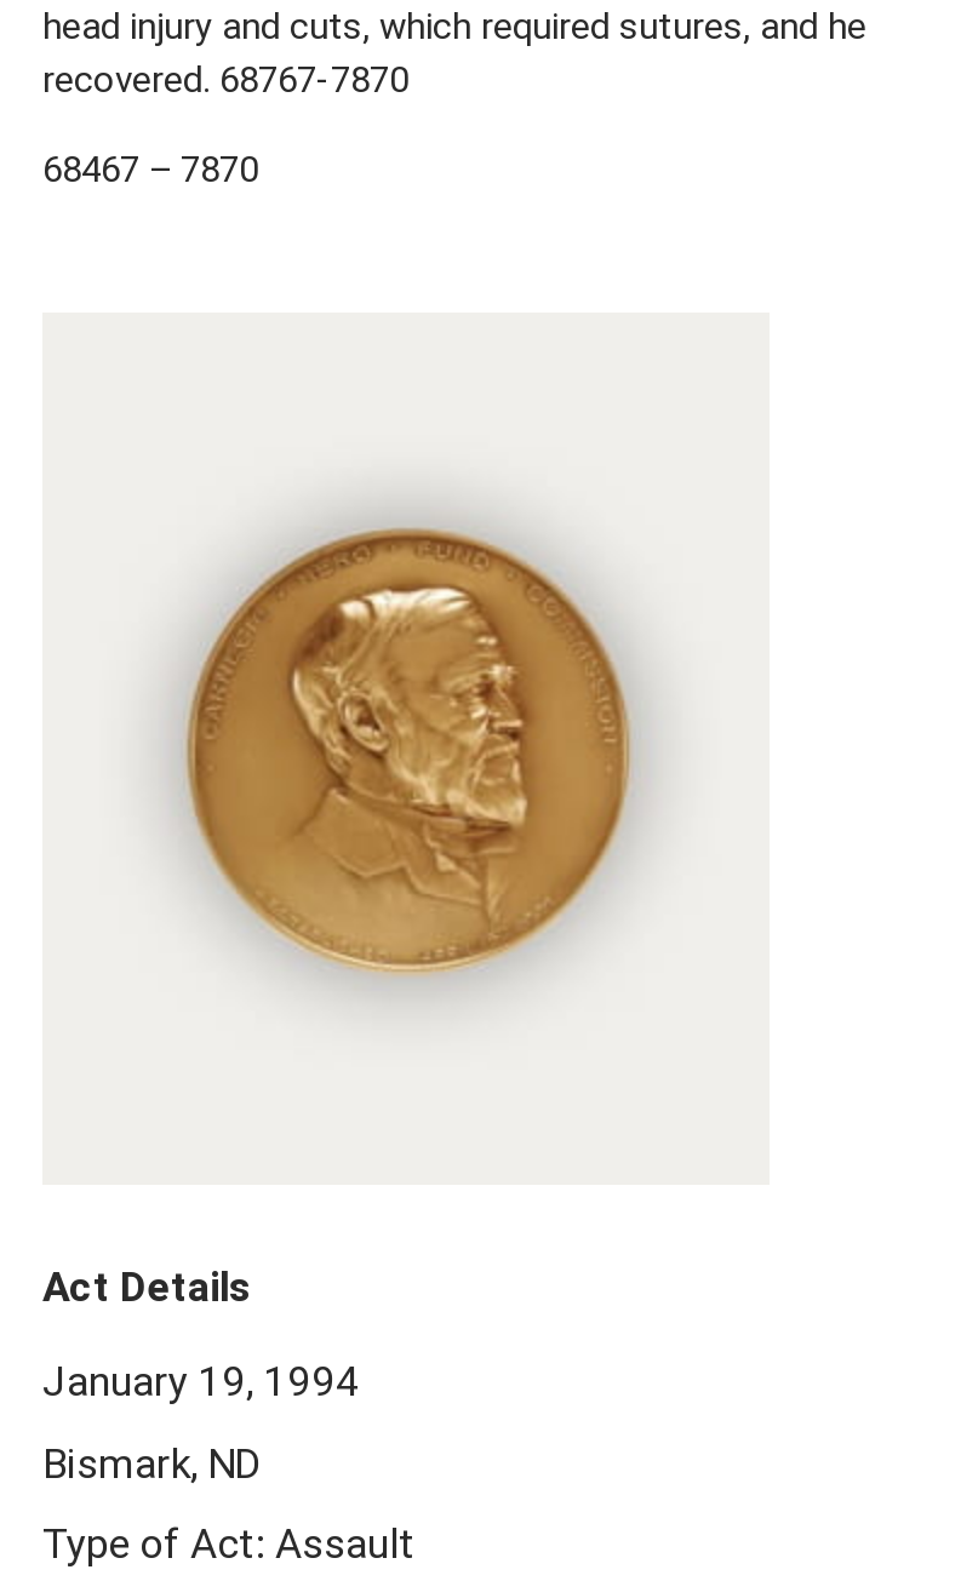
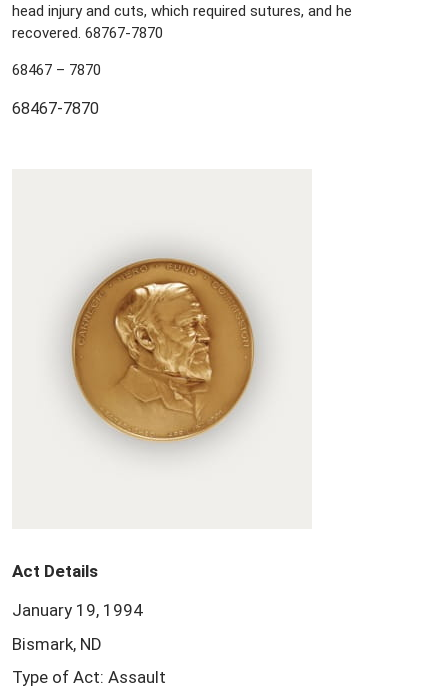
none -> [12,99,99,118] 68467-7870

